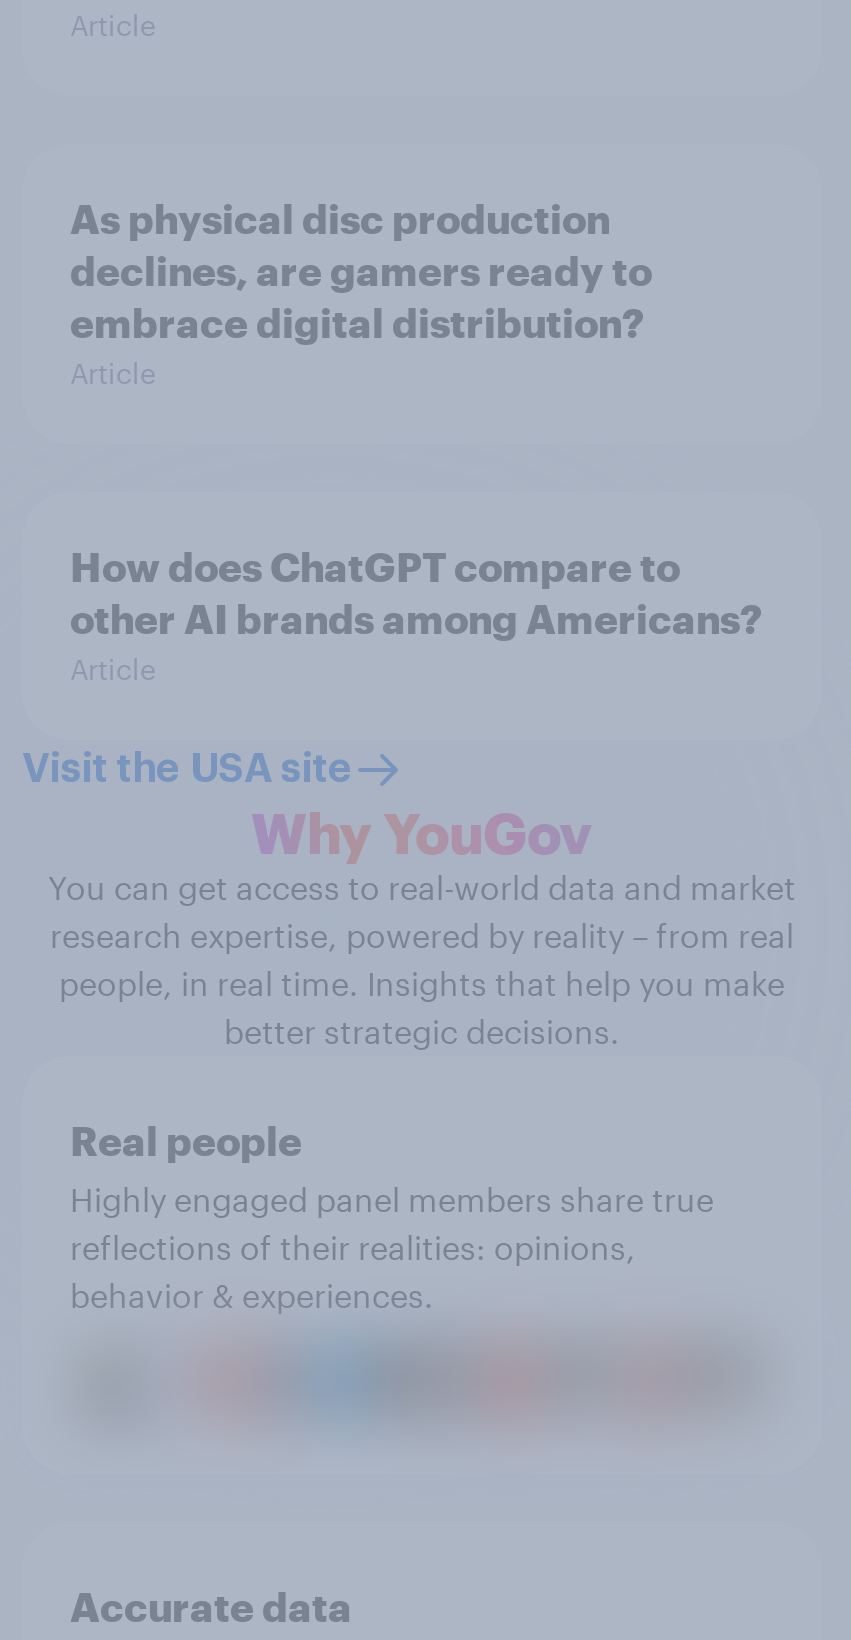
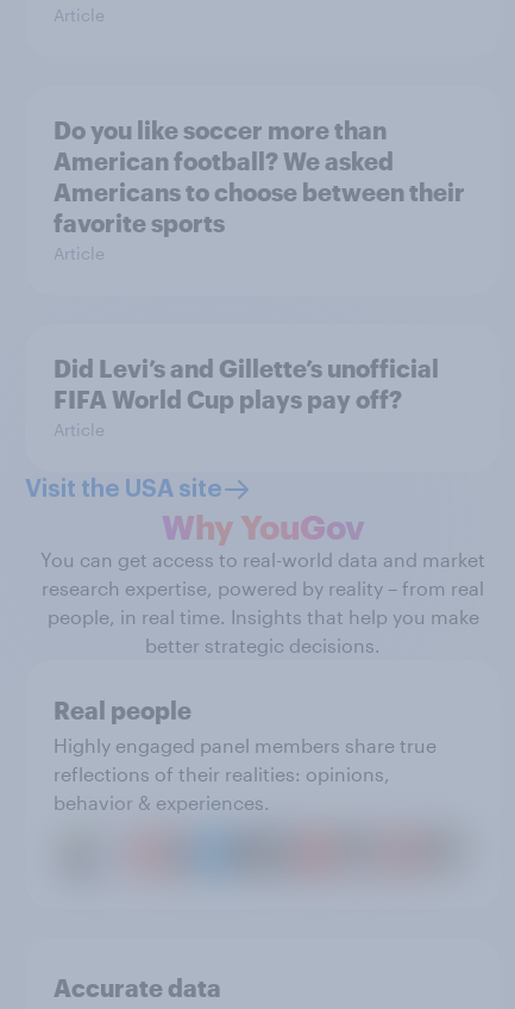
[70,194,652,346] As physical disc production | declines, are gamers ready to | embrace digital distribution? -> [54,116,465,237] Do you like soccer more than | American football? We asked | Americans to choose between their | favorite sports
[70,542,762,642] How does ChatGPT compare to | other AI brands among Americans? -> [54,354,439,413] Did Levi’s and Gillette’s unofficial | FIFA World Cup plays pay off?

